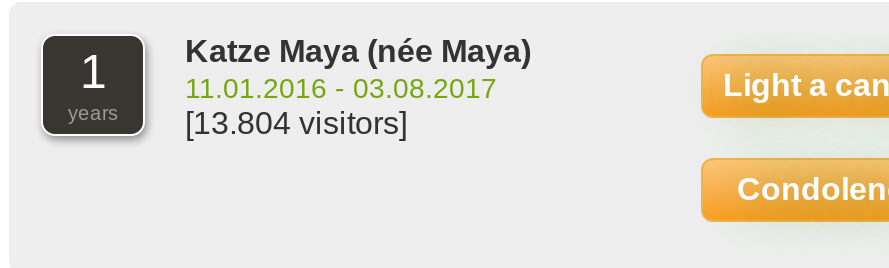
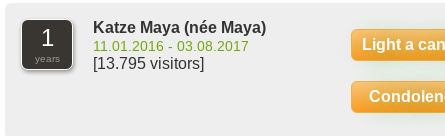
[185,106,407,140] [13.804 visitors] -> [93,55,204,72] [13.795 visitors]

